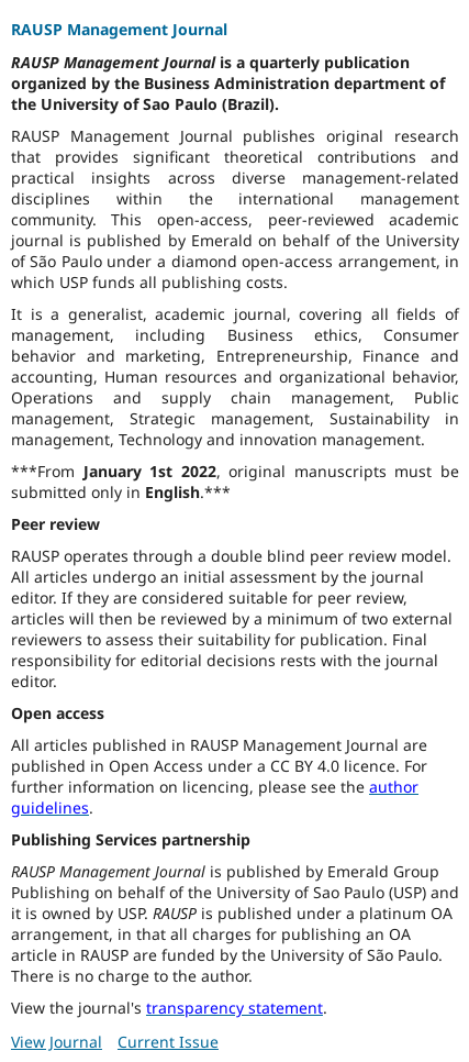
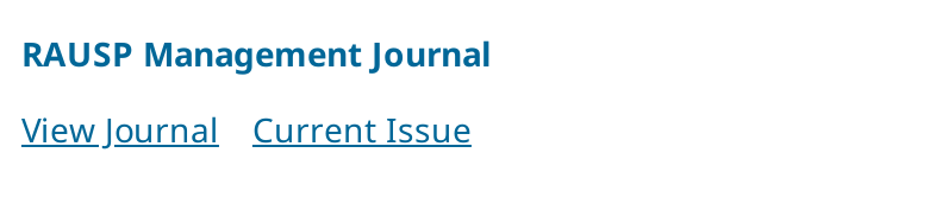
[11,52,459,1018] RAUSP Management Journal is a quarterly publication | organized by the Business Administration department of | the University of Sao Paulo (Brazil). | RAUSP Management Journal publishes original research | that provides significant theoretical contributions and | practical insights across diverse management-related | disciplines within the international management | community. This open-access, peer-reviewed academic | journal is published by Emerald on behalf of the University | of São Paulo under a diamond open-access arrangement, in | which USP funds all publishing costs. | It is a generalist, academic journal, covering all fields of | management, including Business ethics, Consumer | behavior and marketing, Entrepreneurship, Finance and | accounting, Human resources and organizational behavior, | Operations and supply chain management, Public | management, Strategic management, Sustainability in | management, Technology and innovation management. | ***From January 1st 2022, original manuscripts must be | submitted only in English.*** | Peer review | RAUSP operates through a double blind peer review model. | All articles undergo an initial assessment by the journal | editor. If they are considered suitable for peer review, | articles will then be reviewed by a minimum of two external | reviewers to assess their suitability for publication. Final | responsibility for editorial decisions rests with the journal | editor. | Open access | All articles published in RAUSP Management Journal are | published in Open Access under a CC BY 4.0 licence. For | further information on licencing, please see the author | guidelines. | Publishing Services partnership | RAUSP Management Journal is published by Emerald Group | Publishing on behalf of the University of Sao Paulo (USP) and | it is owned by USP. RAUSP is published under a platinum OA | arrangement, in that all charges for publishing an OA | article in RAUSP are funded by the University of São Paulo. | There is no charge to the author. | View the journal's transparency statement. -> none

